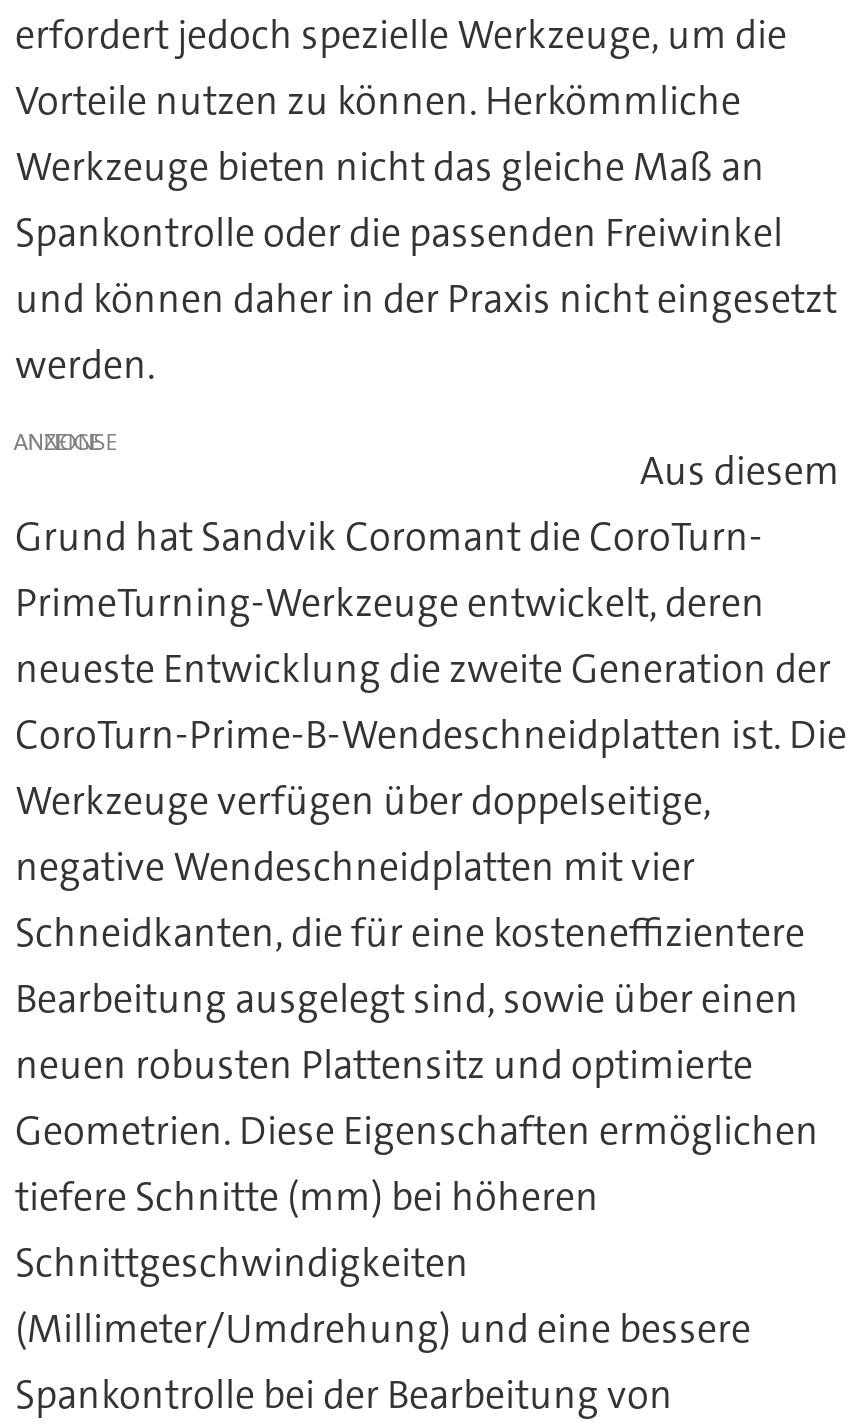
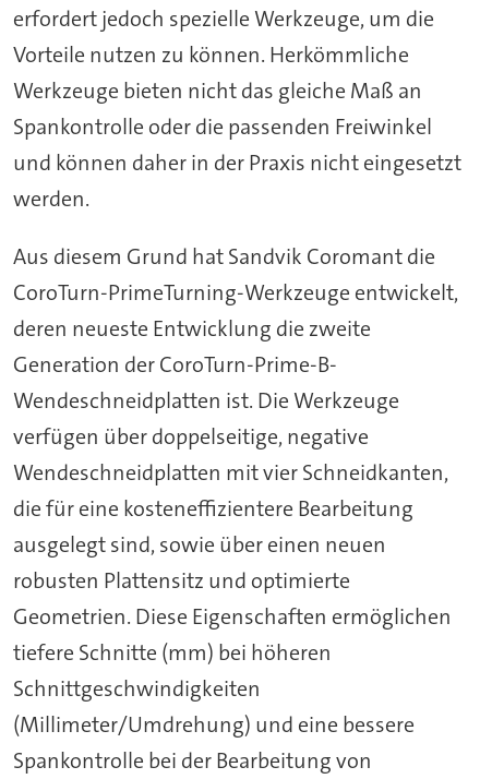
[13,426,847,1090] ANZEIGE | Aus diesem | Grund hat Sandvik Coromant die CoroTurn- | PrimeTurning-Werkzeuge entwickelt, deren | neueste Entwicklung die zweite Generation der | CoroTurn-Prime-B-Wendeschneidplatten ist. Die | Werkzeuge verfügen über doppelseitige, | negative Wendeschneidplatten mit vier | Schneidkanten, die für eine kosteneffizientere | Bearbeitung ausgelegt sind, sowie über einen | neuen robusten Plattensitz und optimierte -> [13,242,458,595] Aus diesem Grund hat Sandvik Coromant die | CoroTurn-PrimeTurning-Werkzeuge entwickelt, | deren neueste Entwicklung die zweite | Generation der CoroTurn-Prime-B- | Wendeschneidplatten ist. Die Werkzeuge | verfügen über doppelseitige, negative | Wendeschneidplatten mit vier Schneidkanten, | die für eine kosteneffizientere Bearbeitung | ausgelegt sind, sowie über einen neuen | robusten Plattensitz und optimierte

